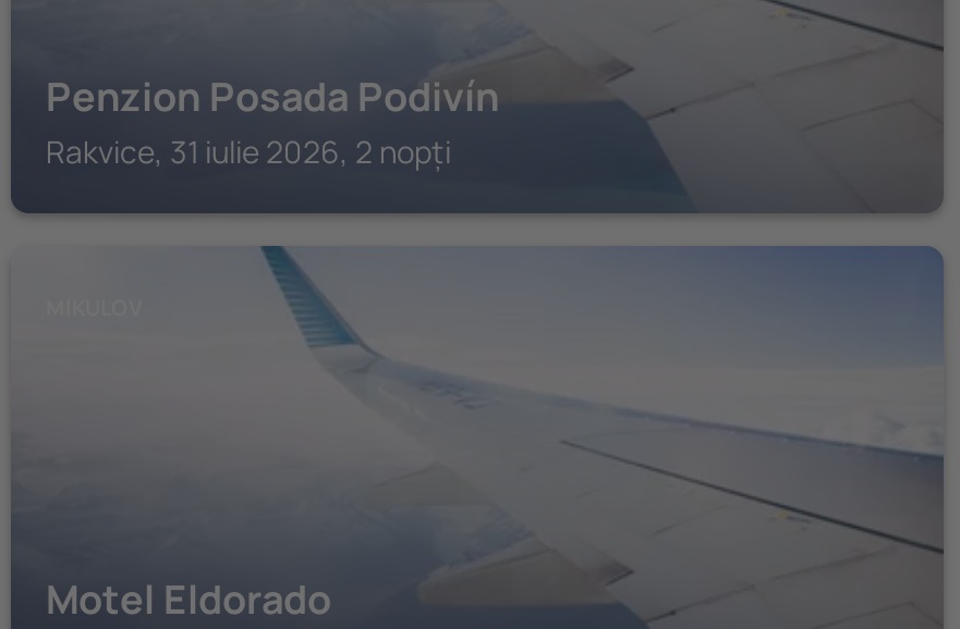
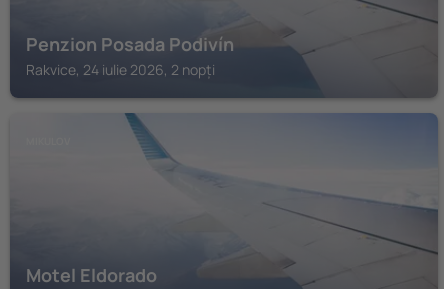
[46,131,451,172] Rakvice, 31 iulie 2026, 2 nopți -> [26,60,215,79] Rakvice, 24 iulie 2026, 2 nopți

